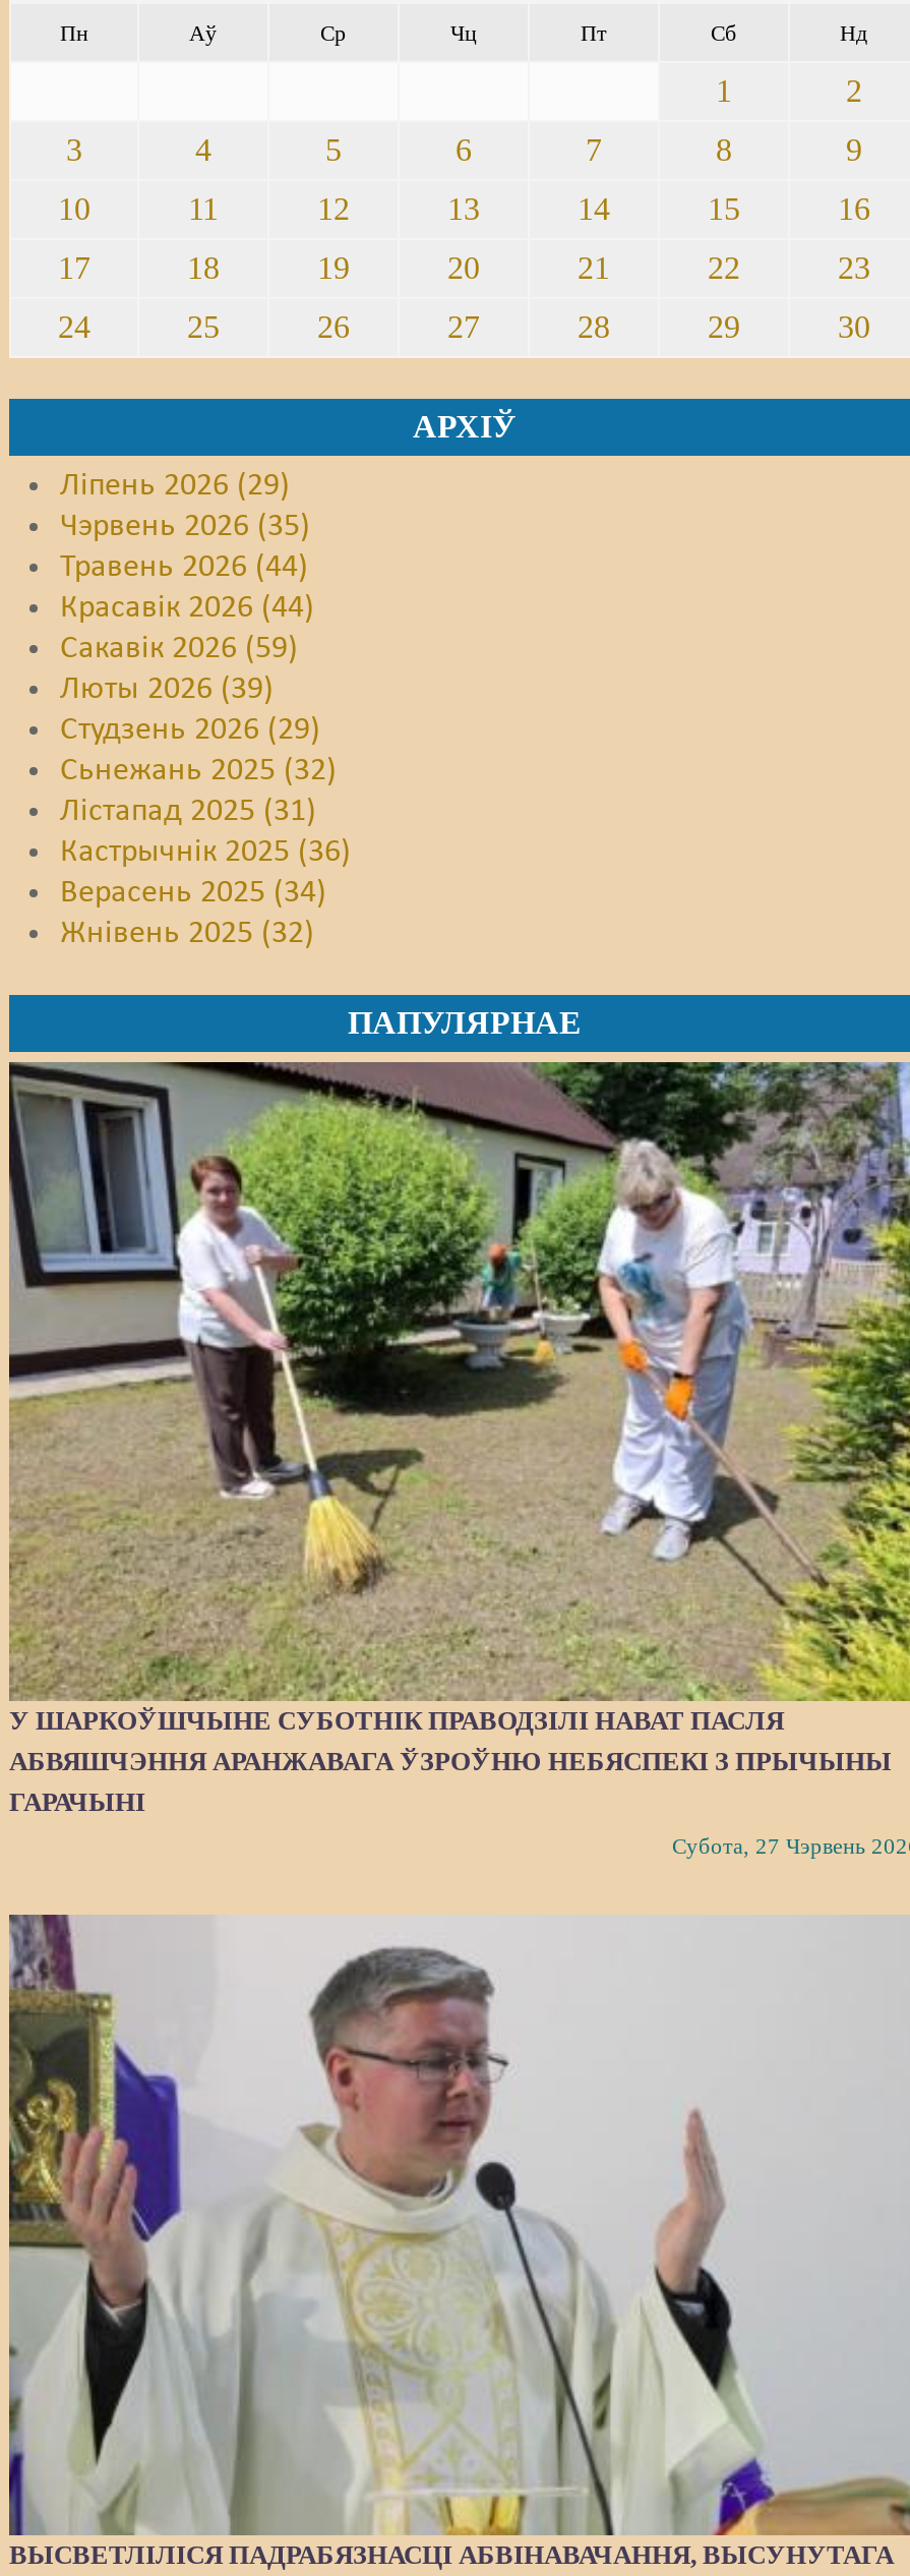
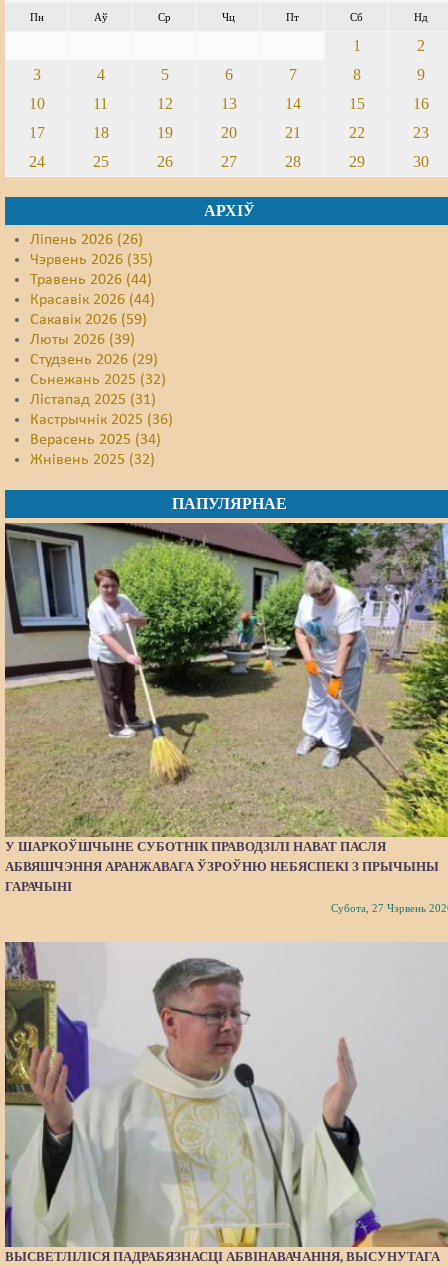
[60,470,290,503] Ліпень 2026 (29) -> [30,232,143,248] Ліпень 2026 (26)

